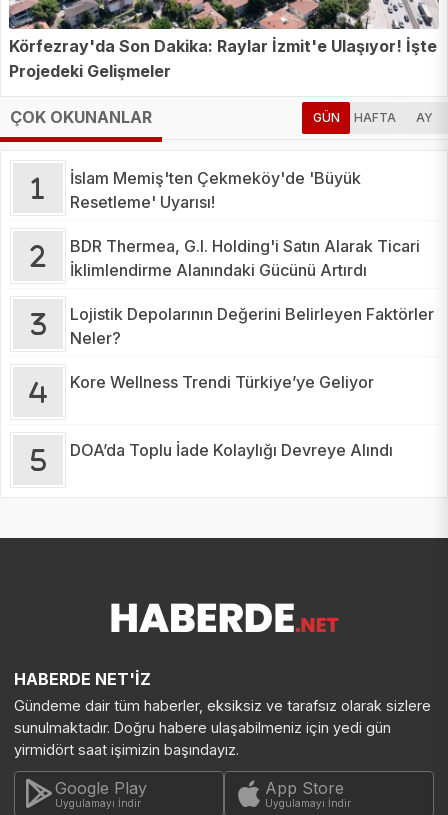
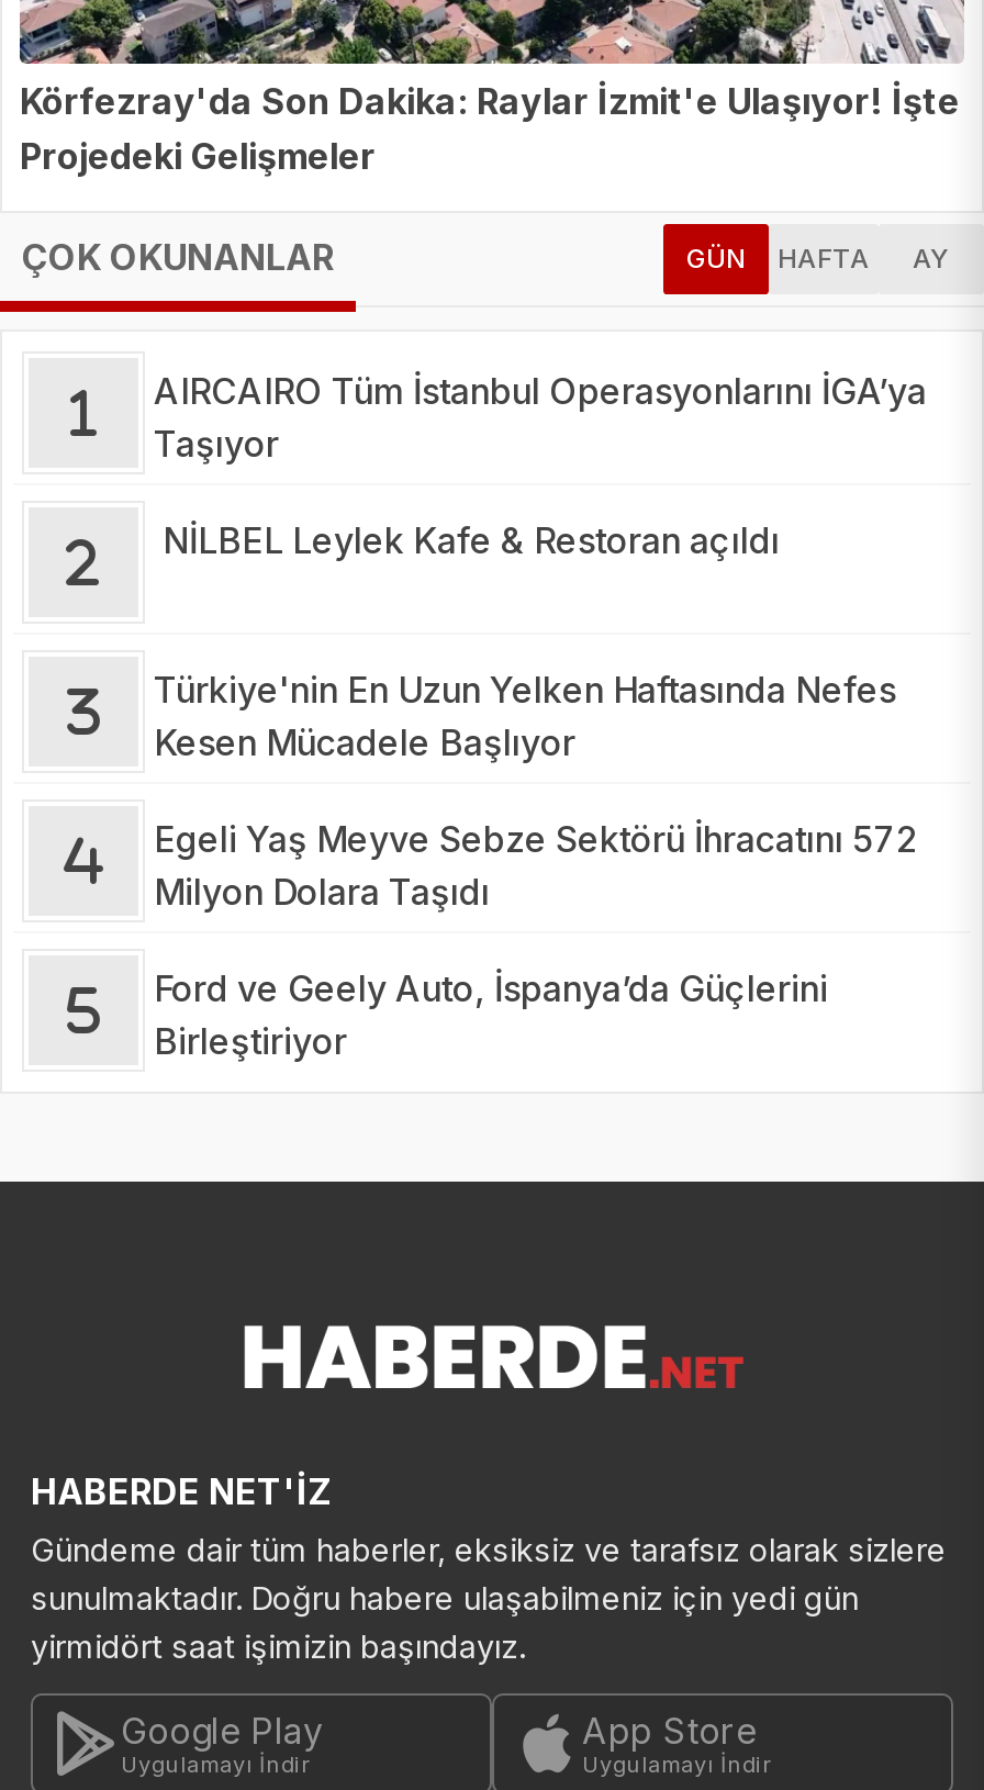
[70,167,361,211] İslam Memiş'ten Çekmeköy'de 'Büyük | Resetleme' Uyarısı! -> [154,368,927,465] AIRCAIRO Tüm İstanbul Operasyonlarını İGA’ya | Taşıyor
[70,235,420,279] BDR Thermea, G.I. Holding'i Satın Alarak Ticari | İklimlendirme Alanındaki Gücünü Artırdı -> [154,517,780,561] NİLBEL Leylek Kafe & Restoran açıldı
[70,303,434,347] Lojistik Depolarının Değerini Belirleyen Faktörler | Neler? -> [154,667,896,763] Türkiye'nin En Uzun Yelken Haftasında Nefes | Kesen Mücadele Başlıyor
[70,371,374,391] Kore Wellness Trendi Türkiye’ye Geliyor -> [154,816,918,913] Egeli Yaş Meyve Sebze Sektörü İhracatını 572 | Milyon Dolara Taşıdı
[70,439,393,459] DOA’da Toplu İade Kolaylığı Devreye Alındı -> [154,965,828,1062] Ford ve Geely Auto, İspanya’da Güçlerini | Birleştiriyor

